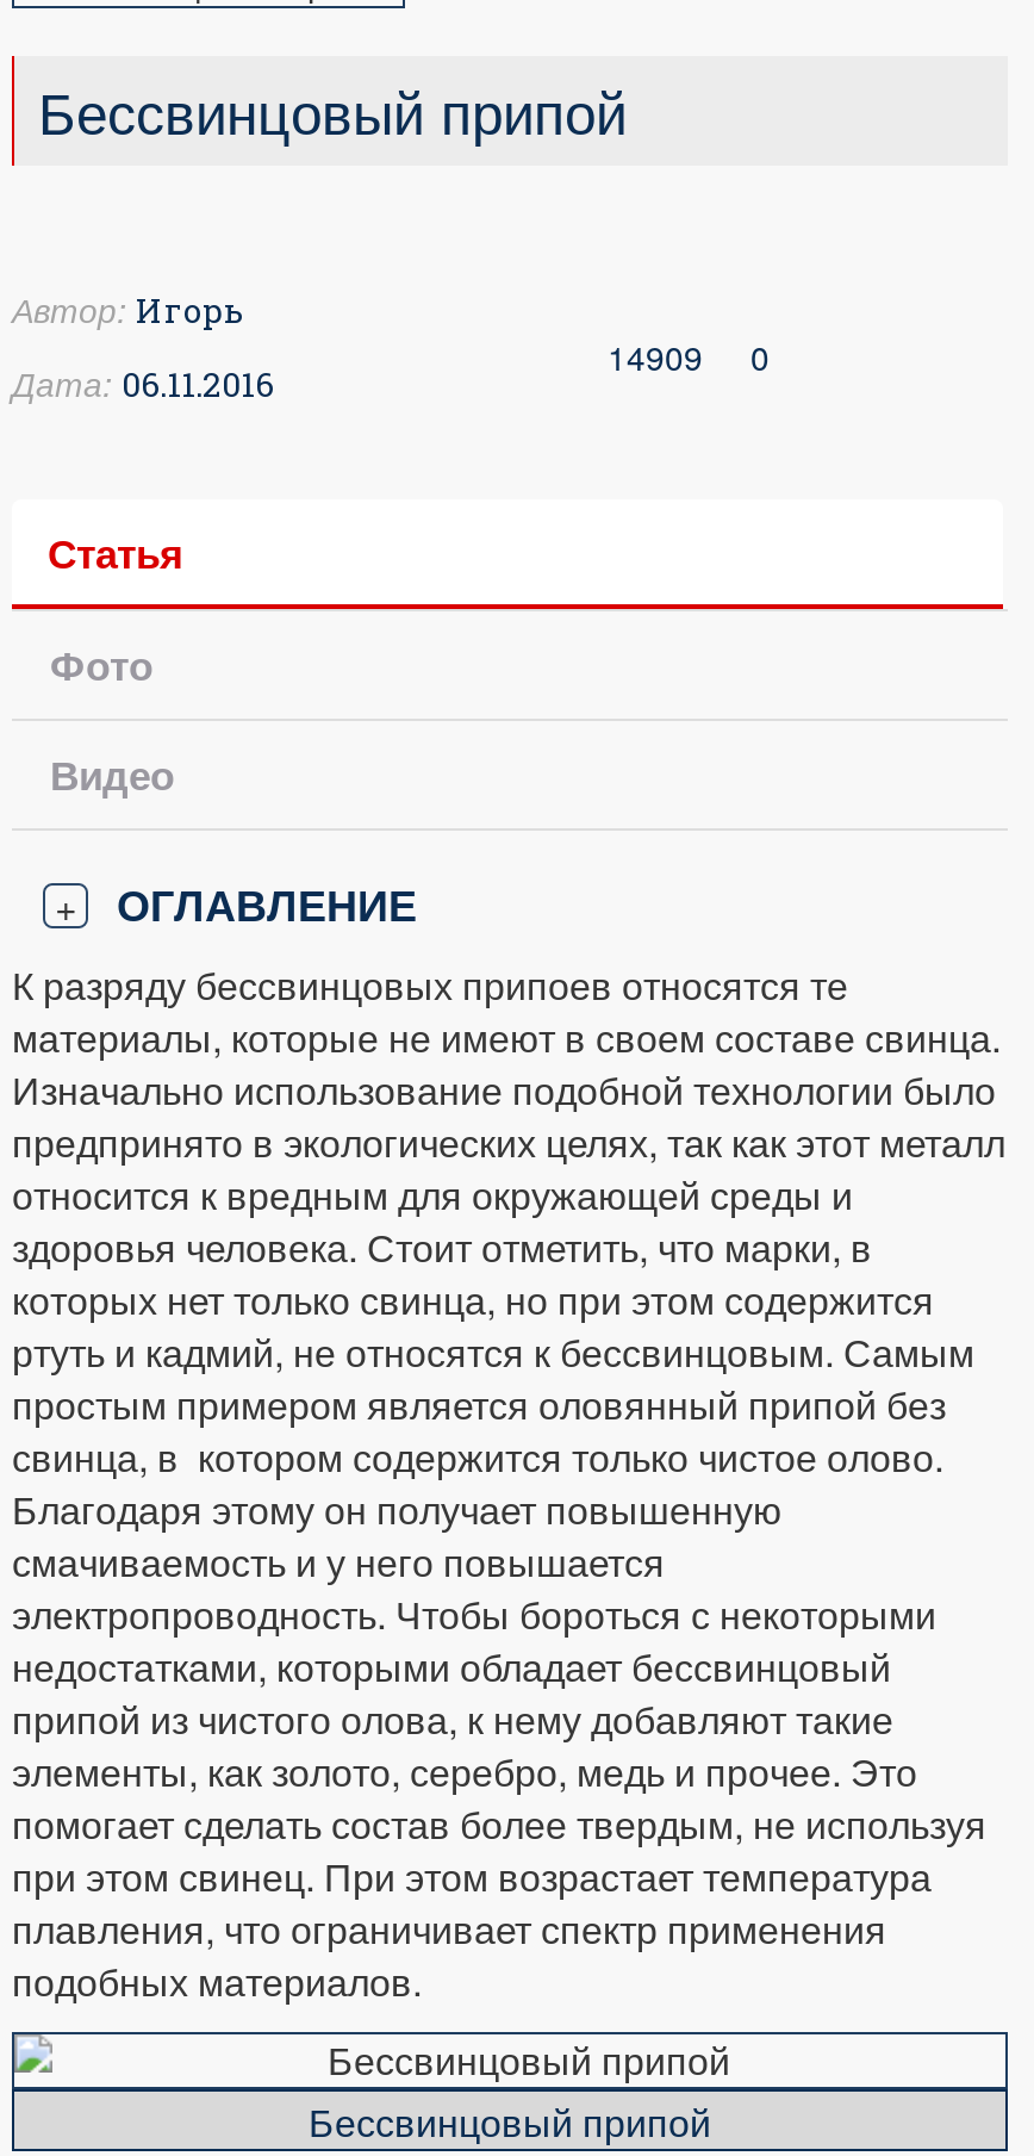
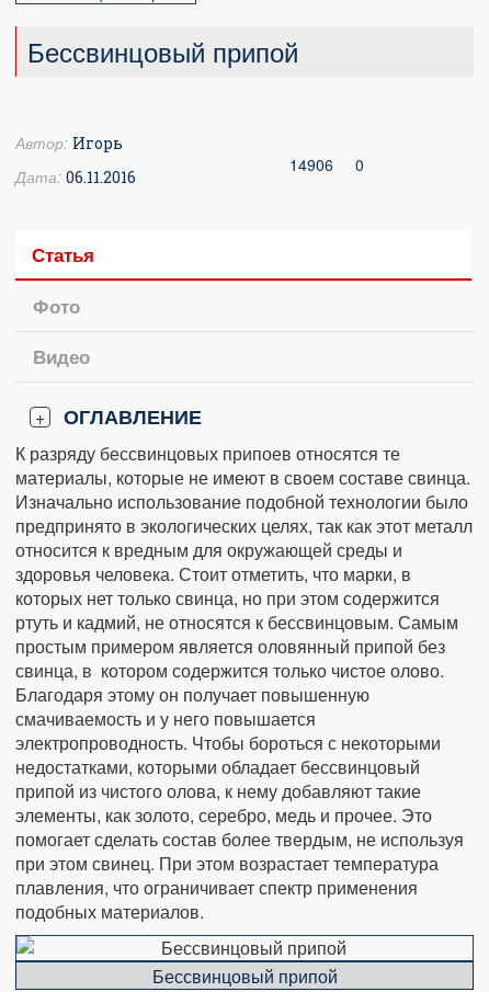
[608,333,770,381] 14909 0 -> [289,154,364,176] 14906 0

